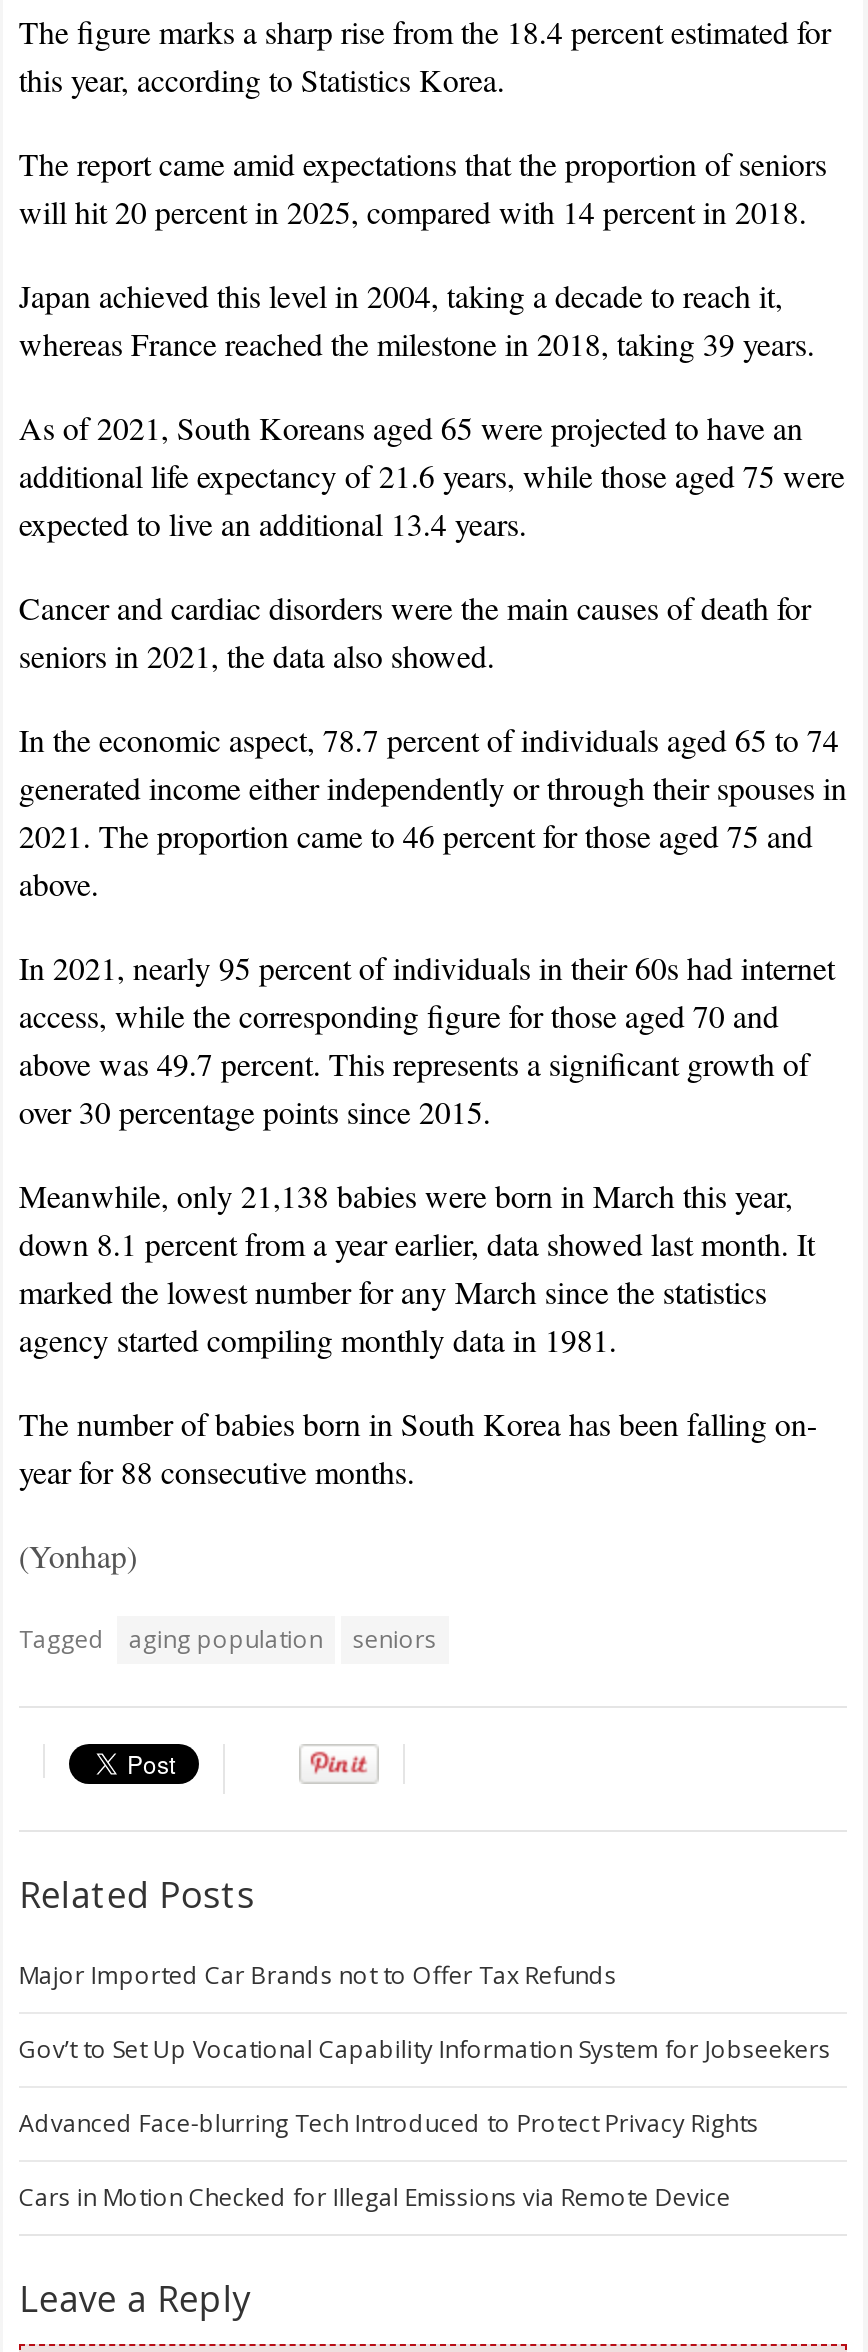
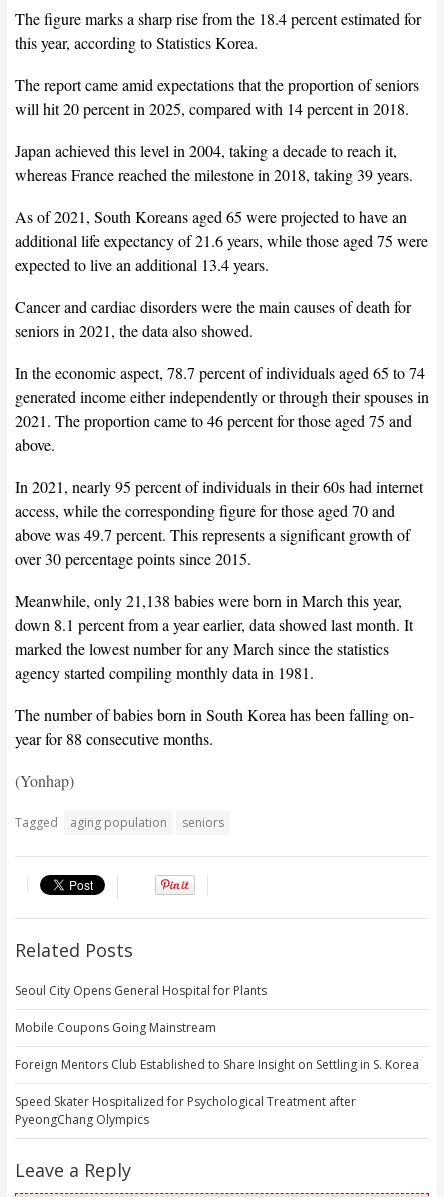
[19,1958,617,1992] Major Imported Car Brands not to Offer Tax Refunds -> [15,982,267,999] Seoul City Opens General Hospital for Plants
[19,2032,831,2066] Gov’t to Set Up Vocational Capability Information System for Jobseekers -> [15,1019,216,1036] Mobile Coupons Going Mainstream
[19,2106,759,2140] Advanced Face-blurring Tech Introduced to Protect Privacy Rights -> [15,1056,419,1073] Foreign Mentors Club Established to Share Insight on Settling in S. Korea
[19,2180,731,2214] Cars in Motion Checked for Illegal Emissions via Remote Device -> [15,1093,356,1128] Speed Skater Hospitalized for Psychological Treatment after | PyeongChang Olympics

